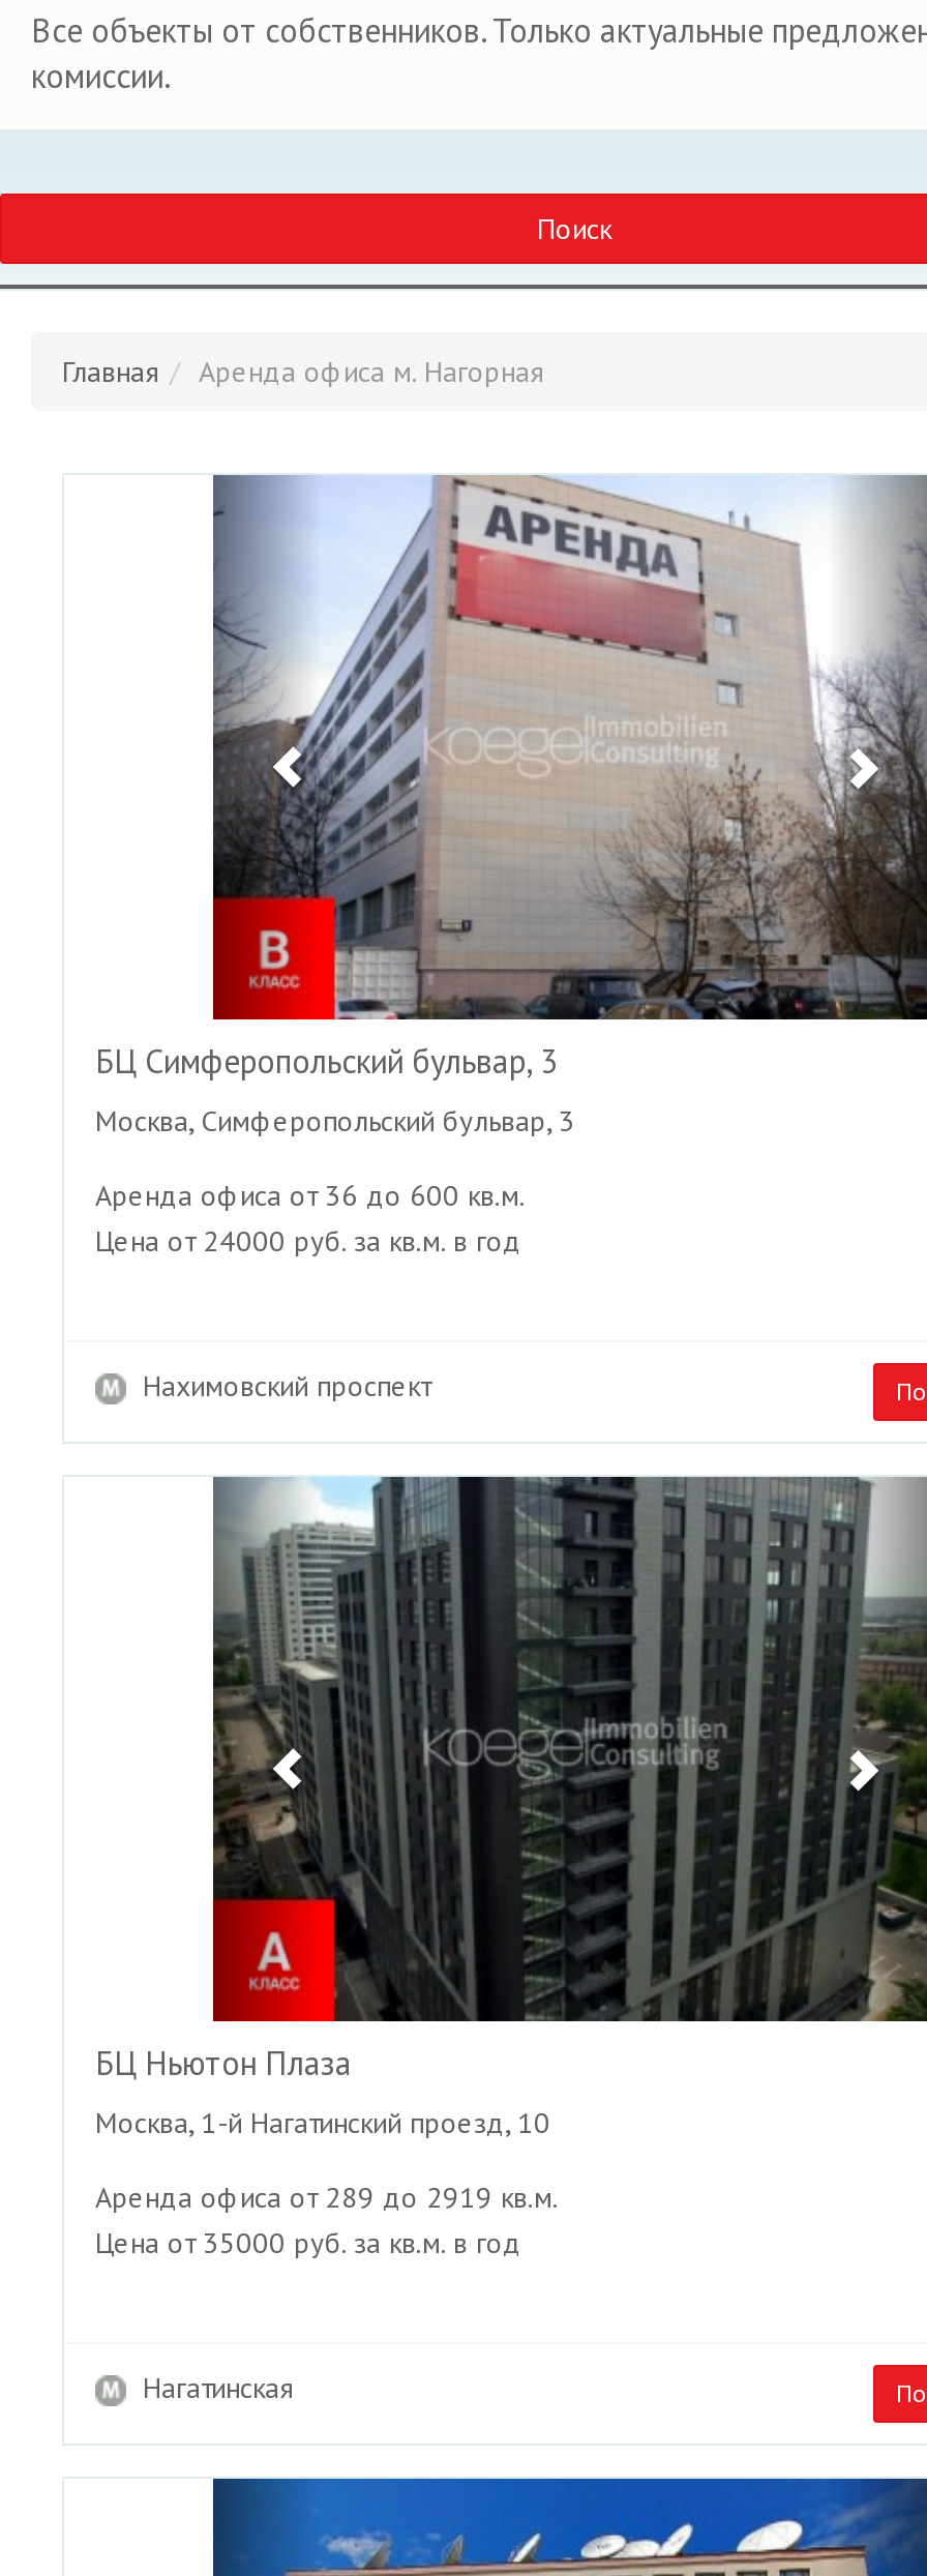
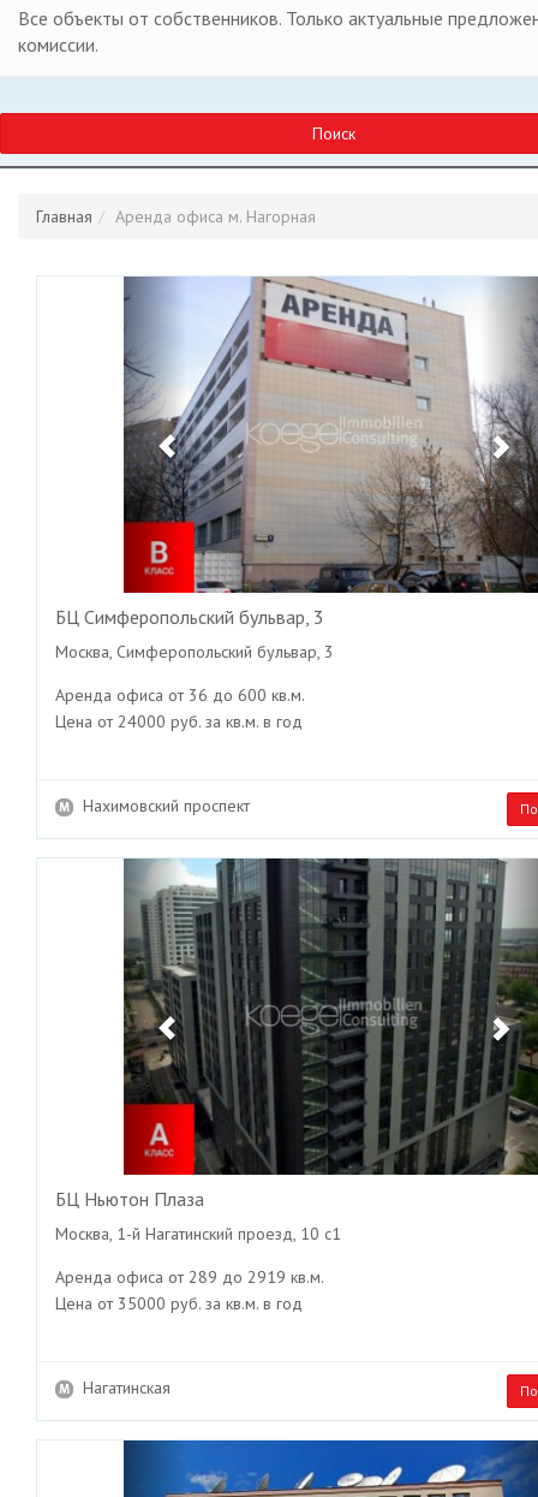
[95,2104,550,2141] Москва, 1-й Нагатинский проезд, 10 -> [55,1223,341,1244] Москва, 1-й Нагатинский проезд, 10 с1

